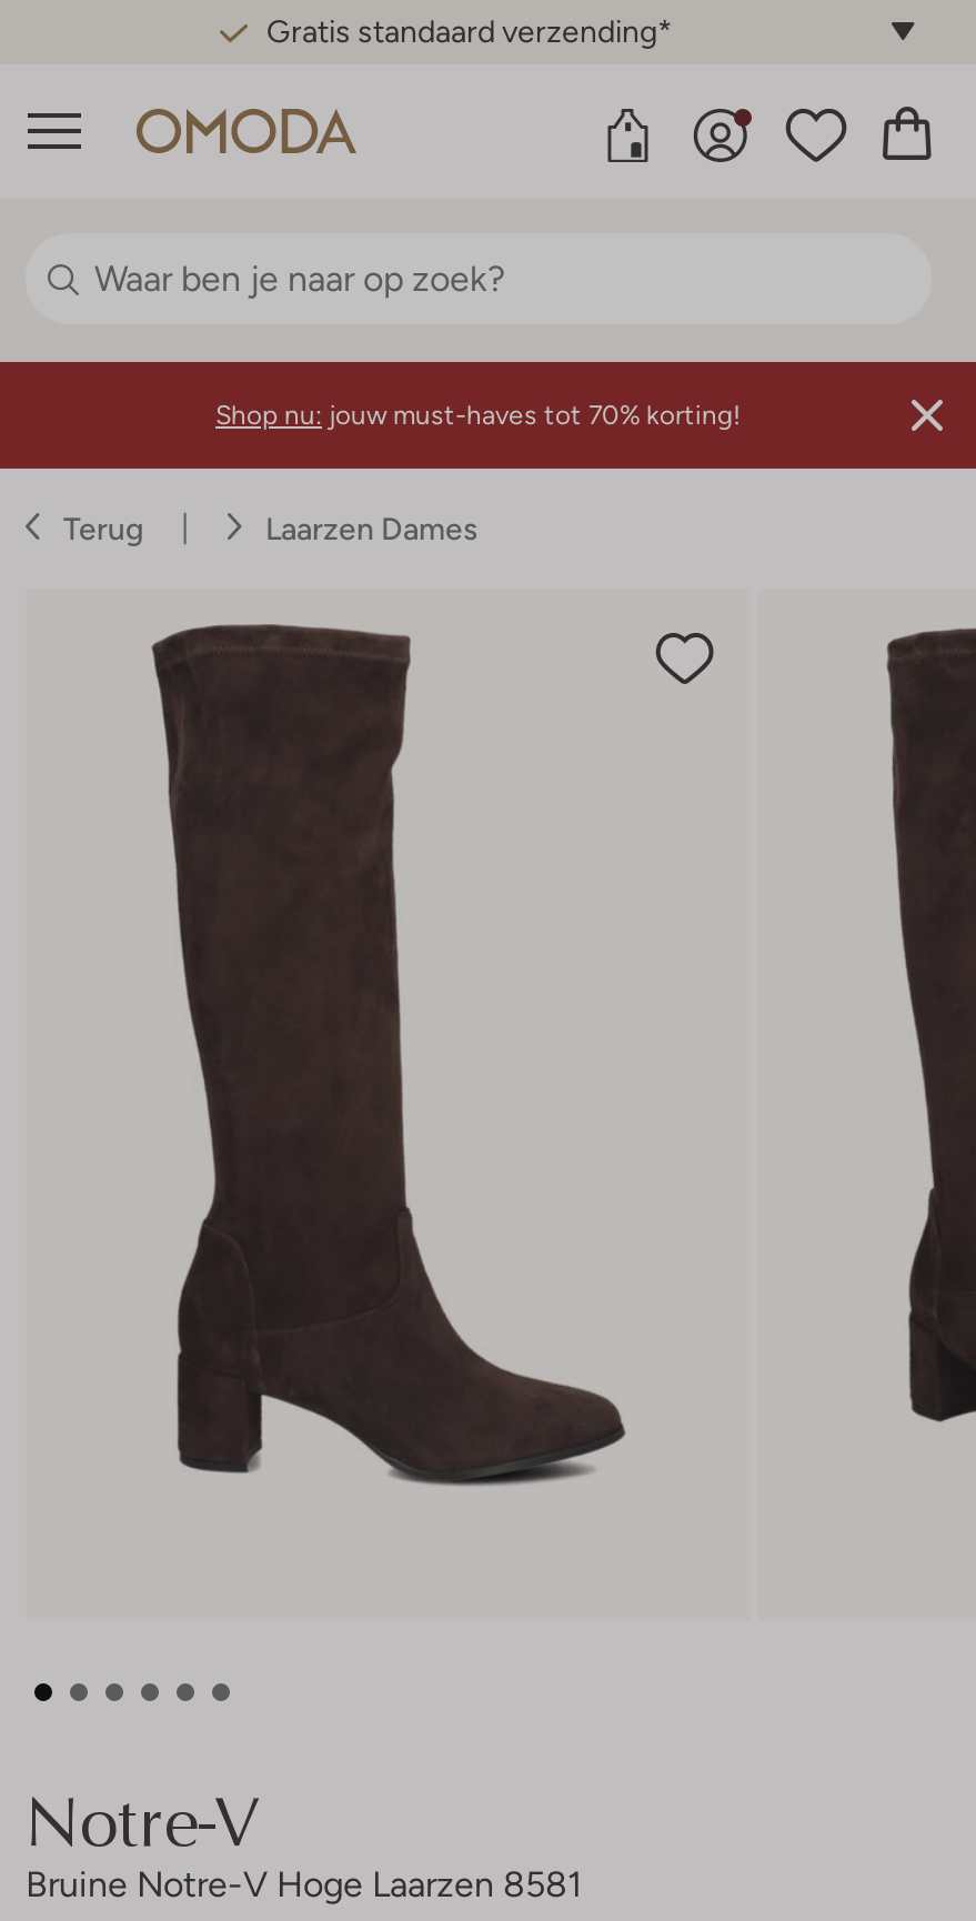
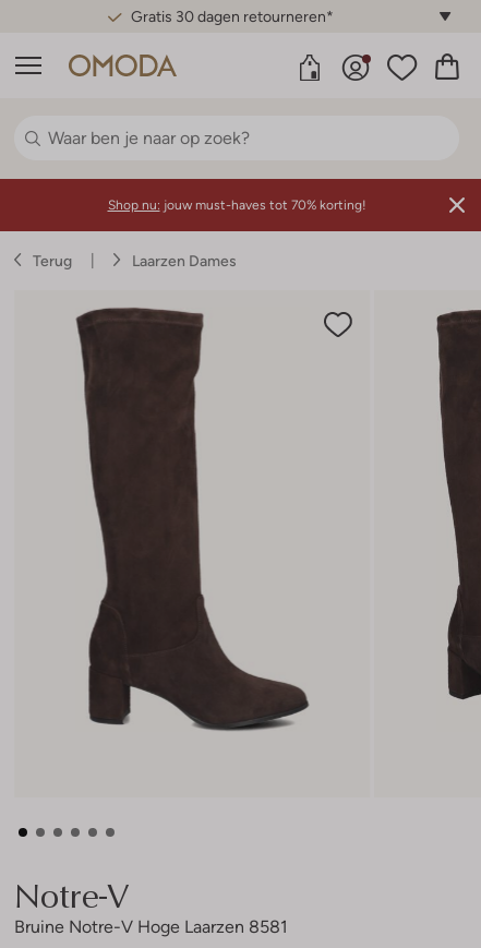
[266,13,673,49] Gratis standaard verzending* -> [131,8,334,25] Gratis 30 dagen retourneren*

